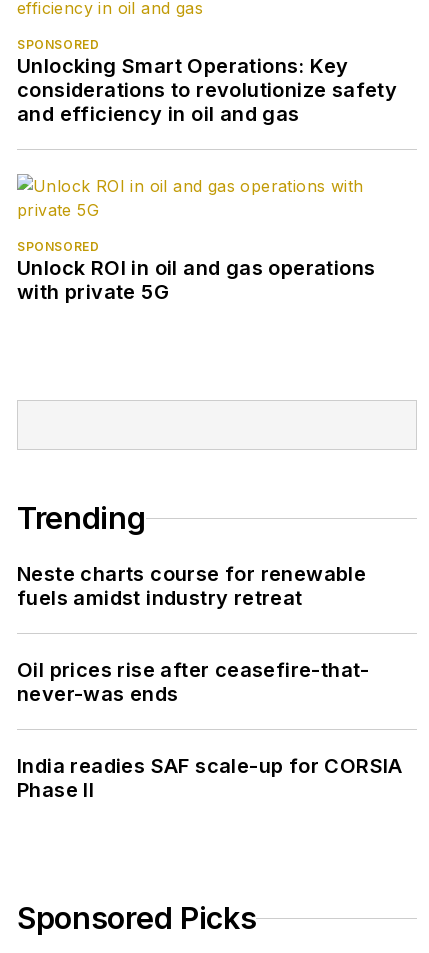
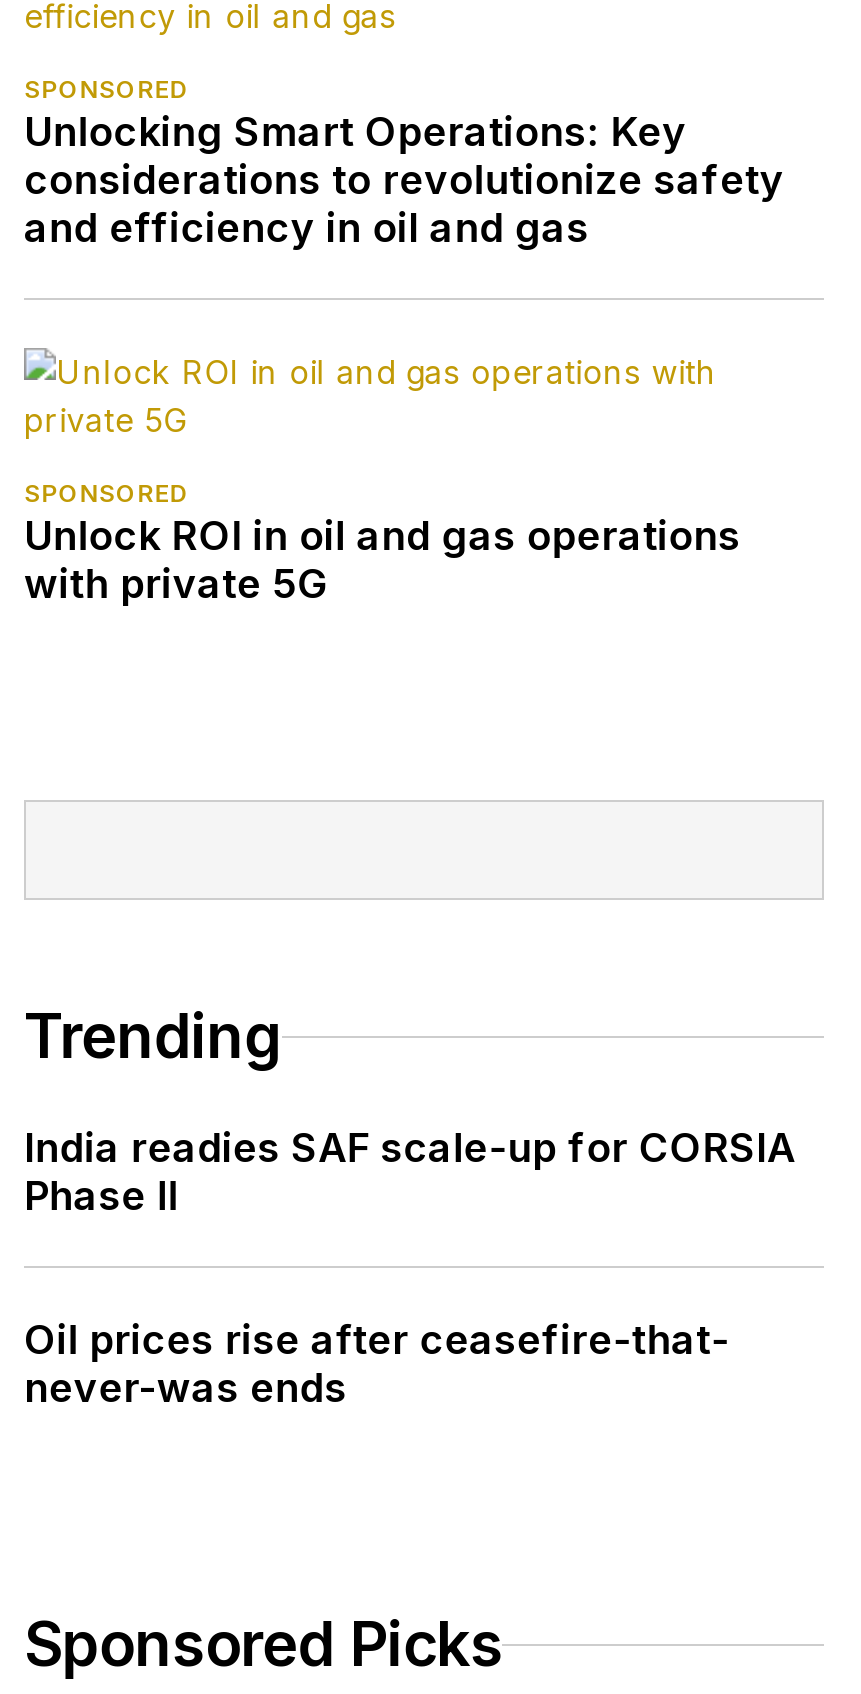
[17,562,366,610] Neste charts course for renewable | fuels amidst industry retreat -> none
moved [17,754,403,802] -> [24,1124,796,1220]: India readies SAF scale-up for CORSIA | Phase II

